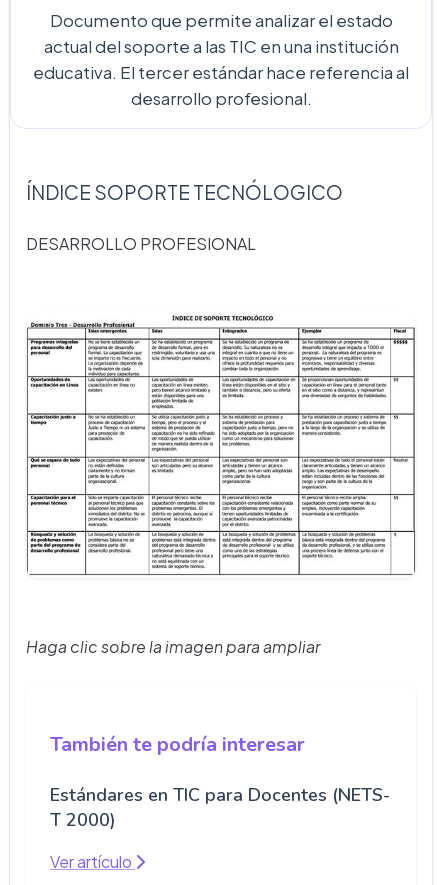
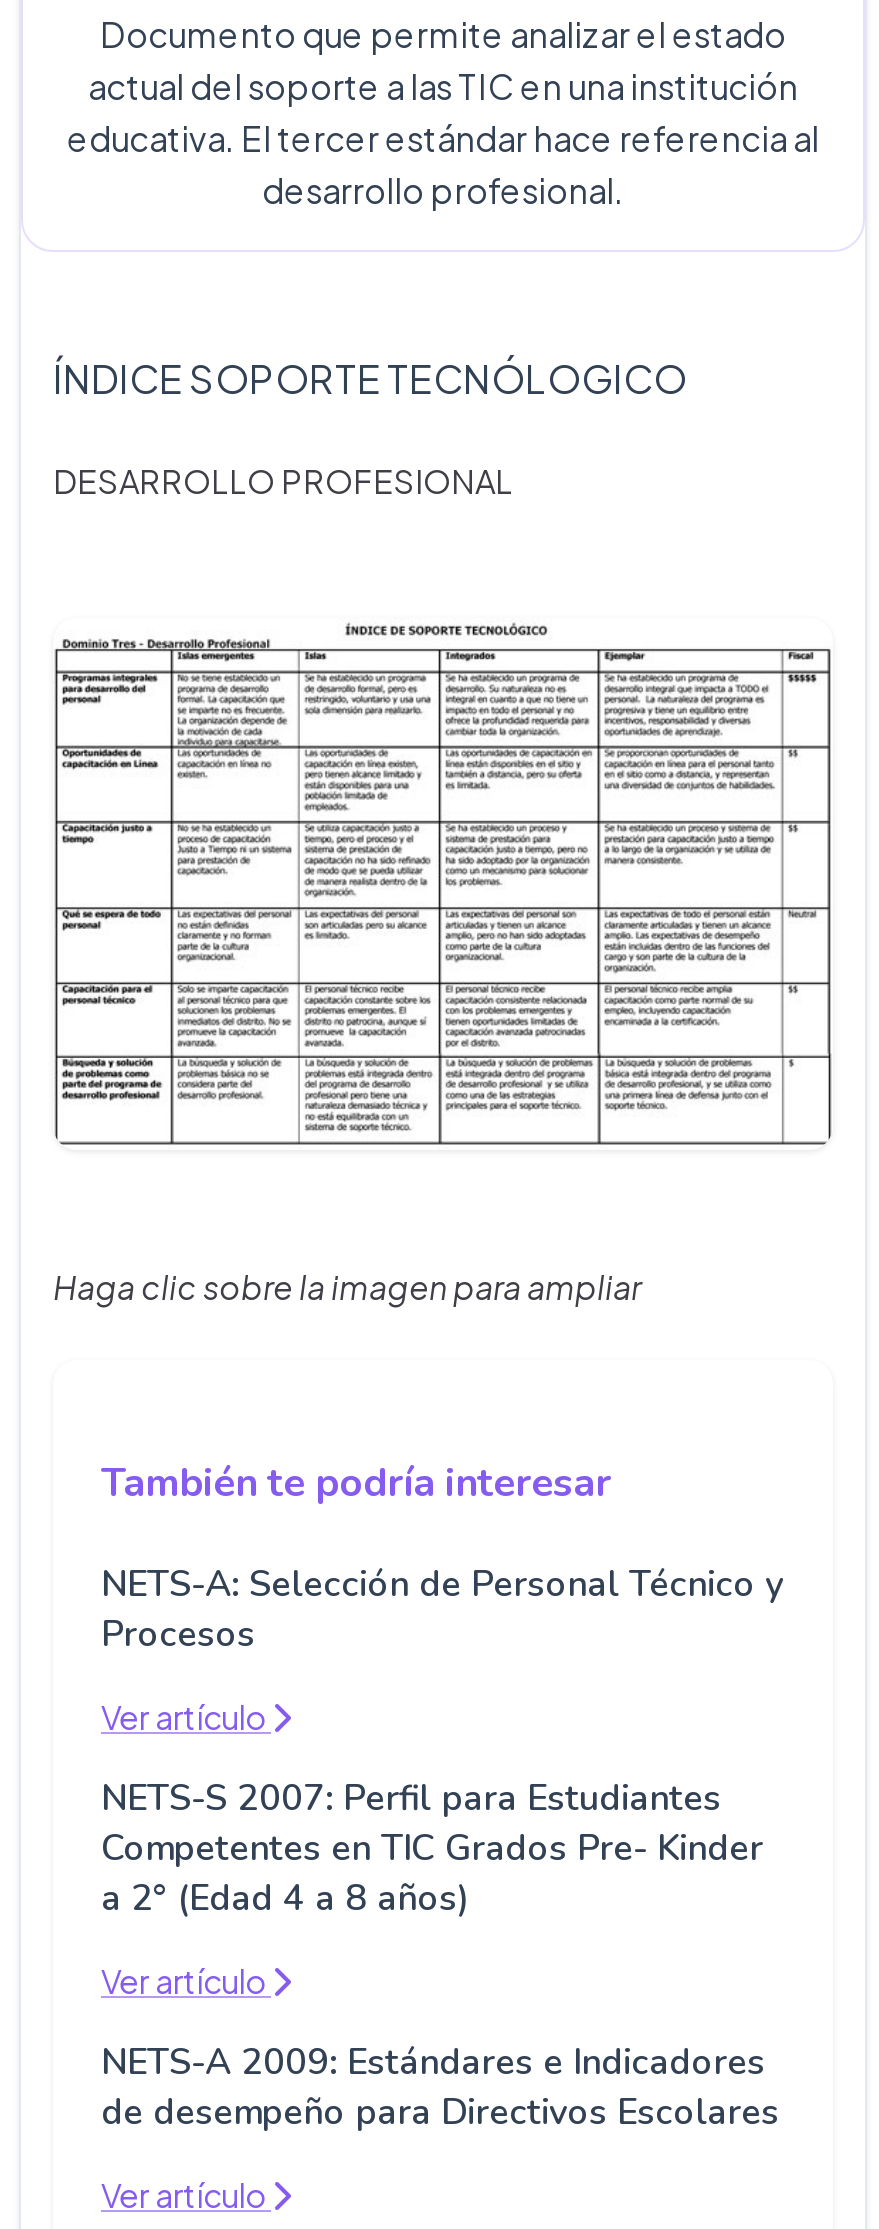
[50,783,390,832] Estándares en TIC para Docentes (NETS- | T 2000) -> [101,1560,783,2136] NETS-A: Selección de Personal Técnico y | Procesos | Ver artículo | NETS-S 2007: Perfil para Estudiantes | Competentes en TIC Grados Pre- Kinder | a 2° (Edad 4 a 8 años) | Ver artículo | NETS-A 2009: Estándares e Indicadores | de desempeño para Directivos Escolares

